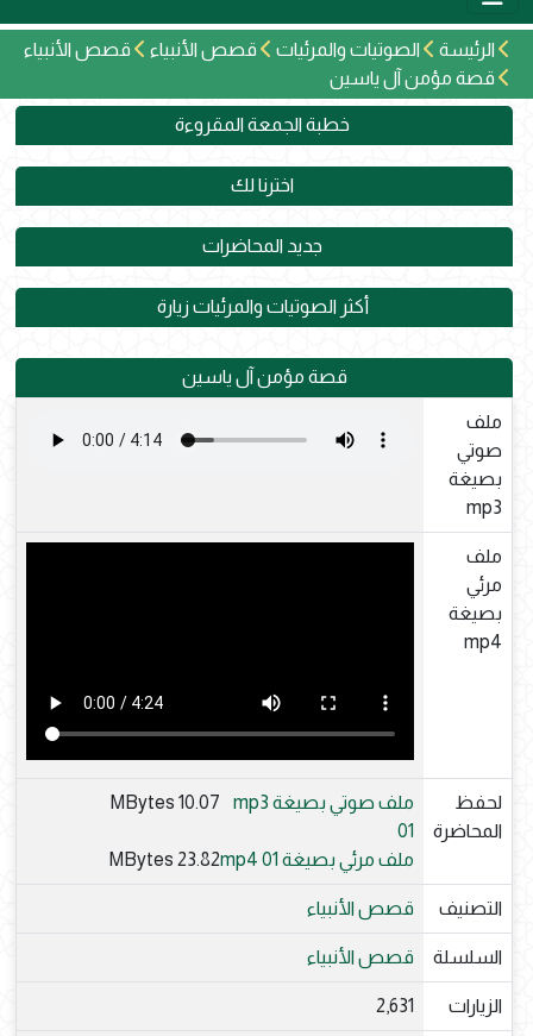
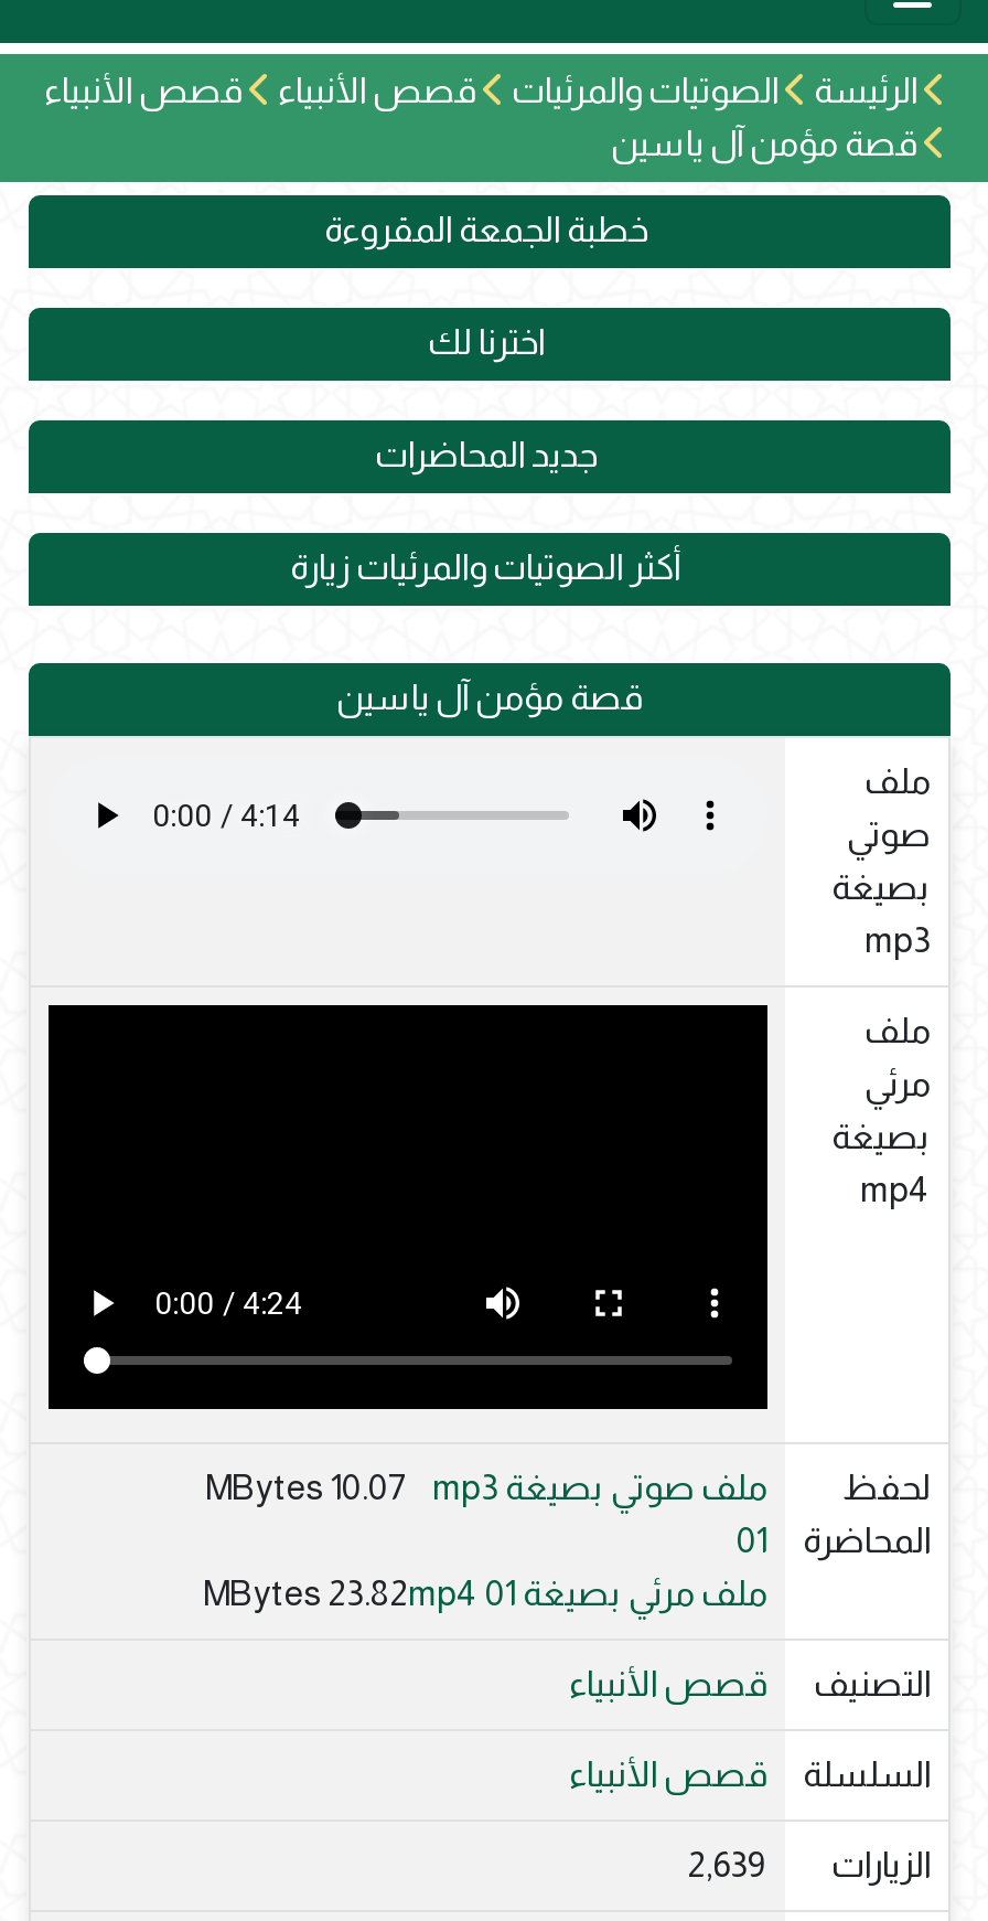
[376,996,502,1016] الزيارات 2,631 -> [688,1846,931,1883] الزيارات 2,639

